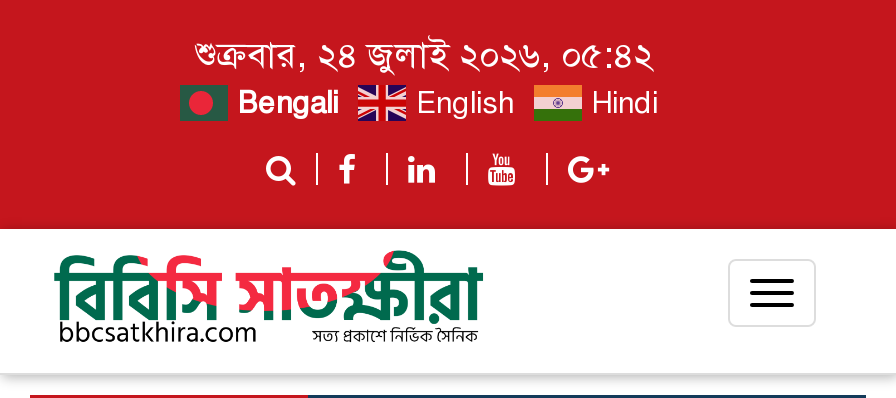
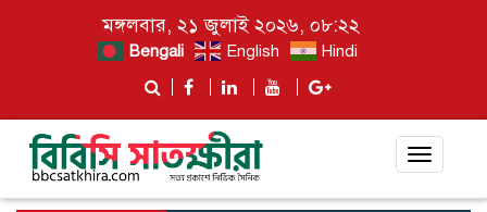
[195,33,653,77] শুক্রবার, ২৪ জুলাই ২০২৬, ০৫:৪২ -> [102,13,359,37] মঙ্গলবার, ২১ জুলাই ২০২৬, ০৮:২২

